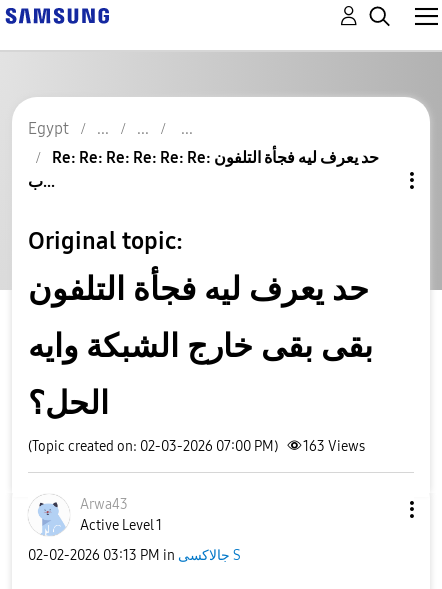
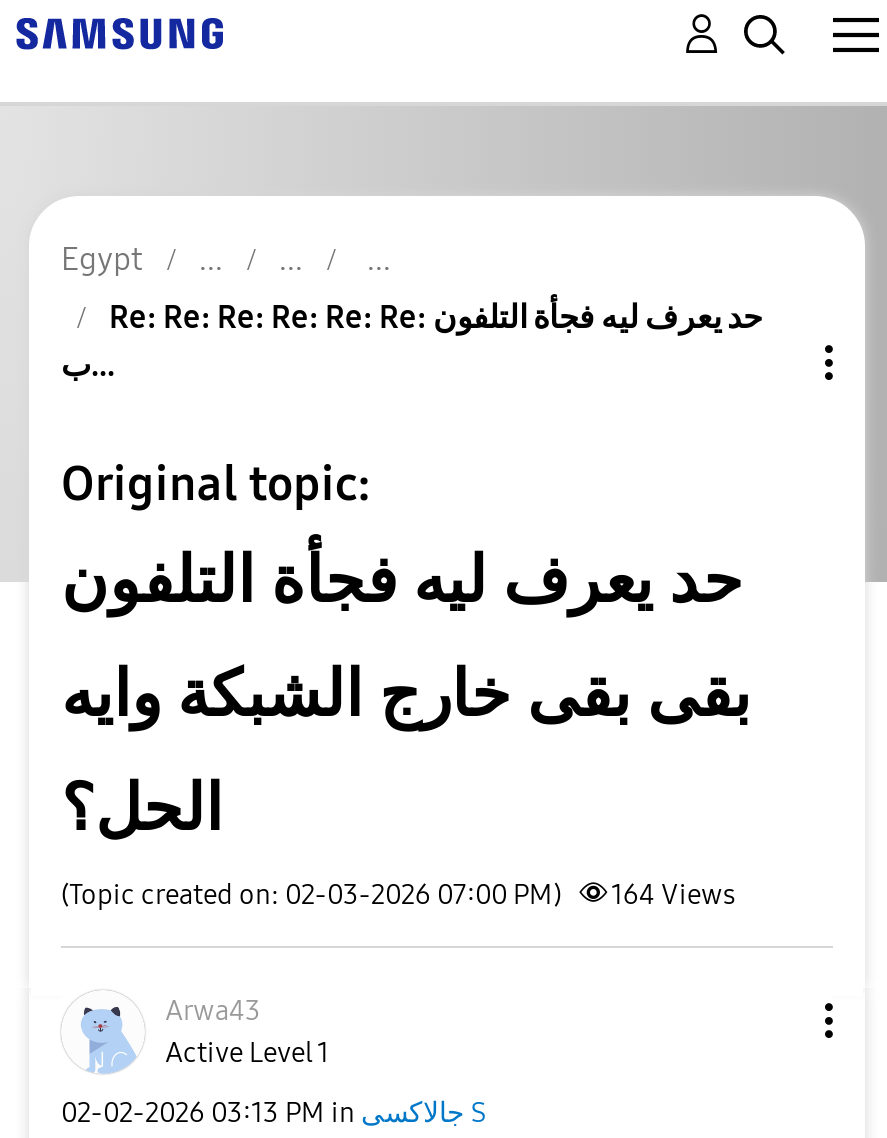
[28,438,365,455] (Topic created on: 02-03-2026 07:00 PM) 163 Views -> [61,878,735,912] (Topic created on: 02-03-2026 07:00 PM) 164 Views

